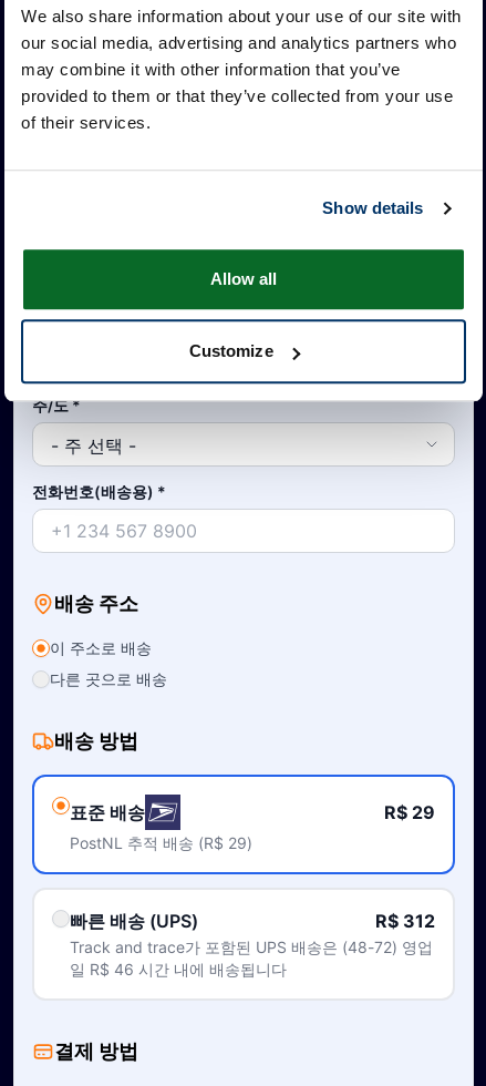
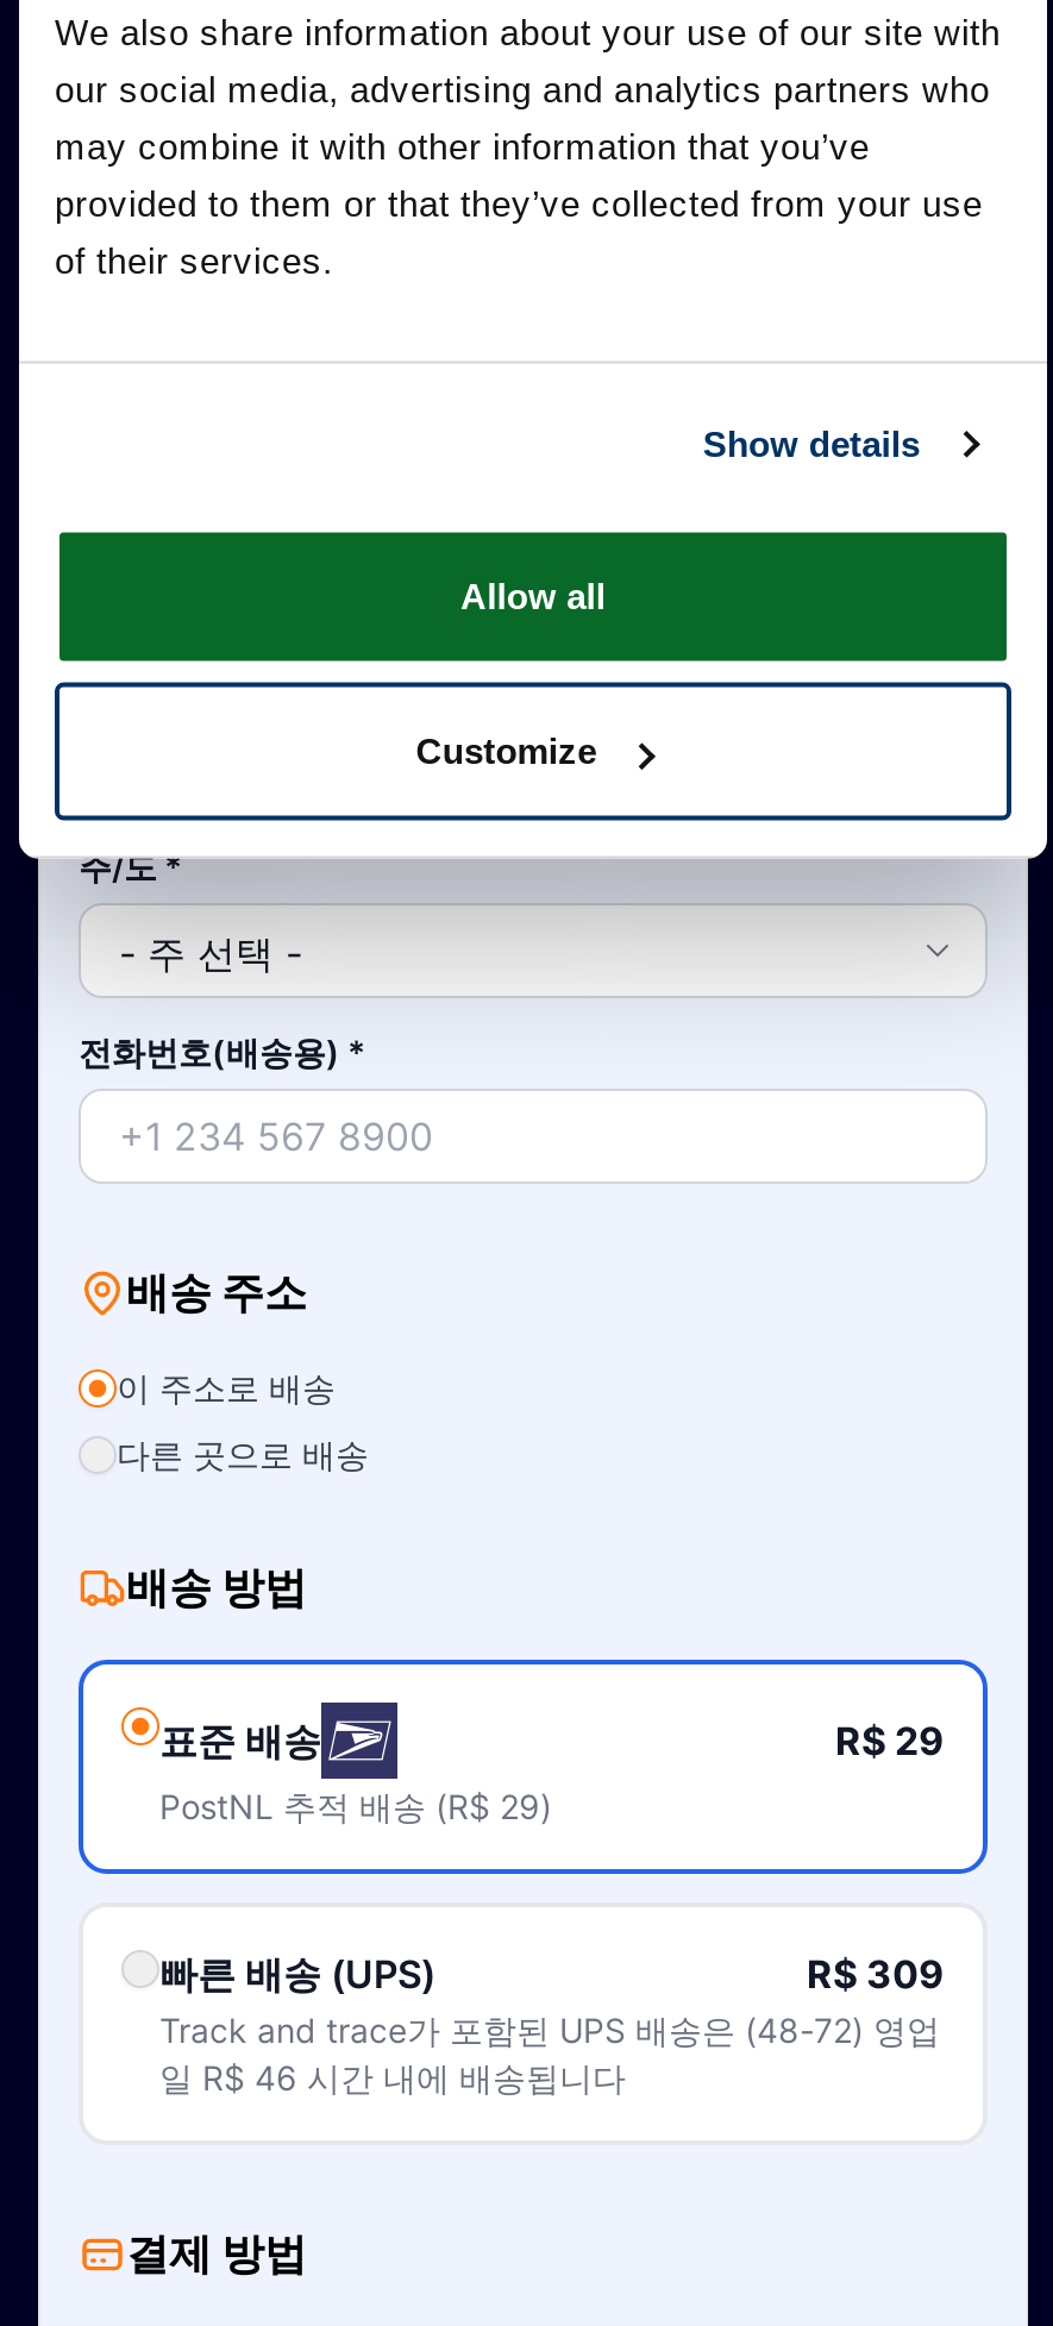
[375,910,435,932] R$ 312 -> [807,1950,945,1998] R$ 309

